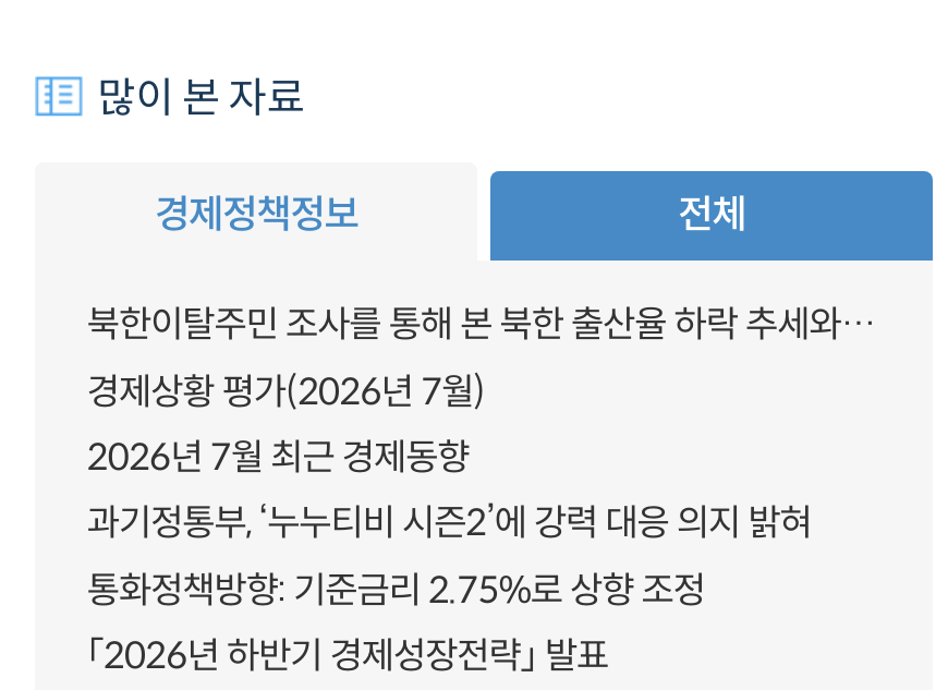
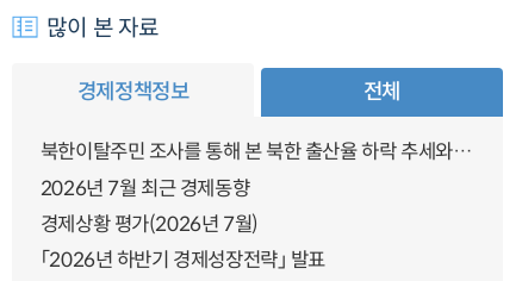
moved [87,369,485,415] -> [40,212,258,237]: 경제상황 평가(2026년 7월)
[87,501,811,613] 과기정통부, ‘누누티비 시즌2’에 강력 대응 의지 밝혀 | 통화정책방향: 기준금리 2.75%로 상향 조정 -> none

